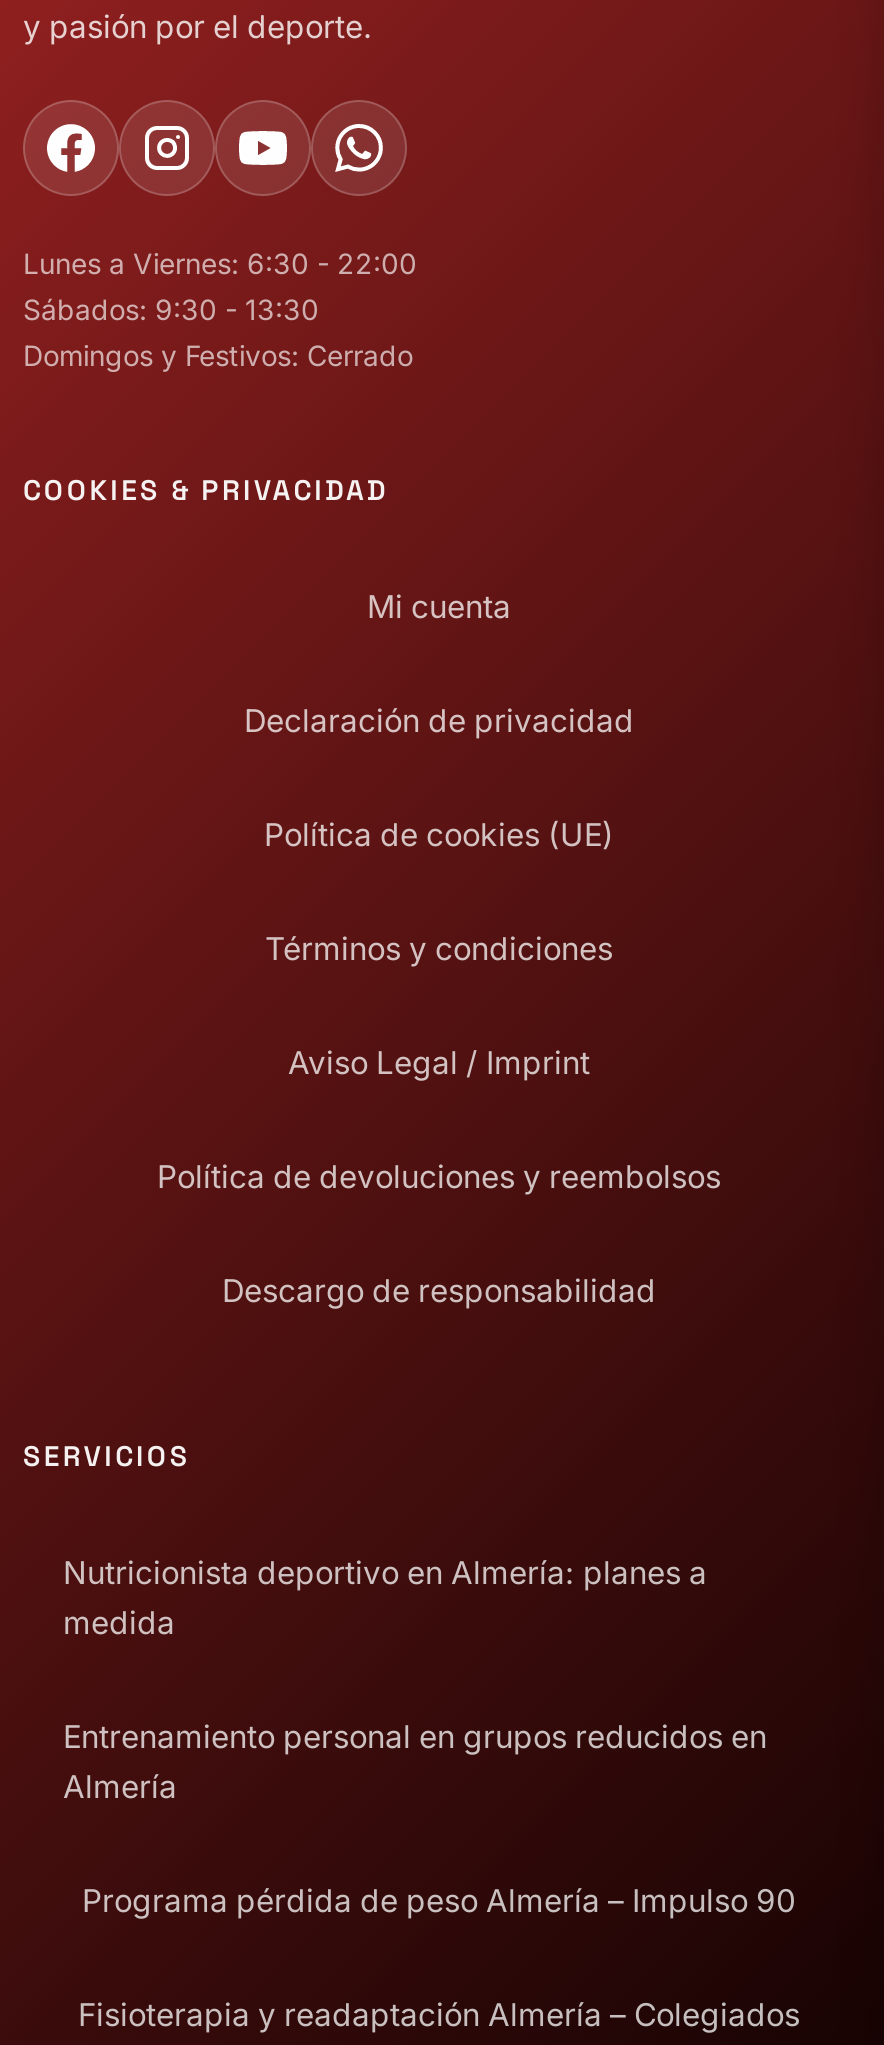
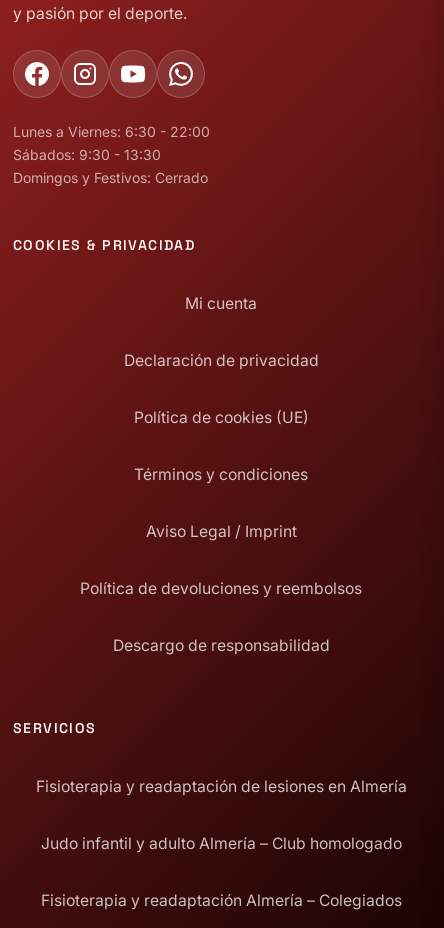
[63,1553,796,1919] Nutricionista deportivo en Almería: planes a | medida | Entrenamiento personal en grupos reducidos en | Almería | Programa pérdida de peso Almería – Impulso 90 -> [35,777,406,853] Fisioterapia y readaptación de lesiones en Almería | Judo infantil y adulto Almería – Club homologado

